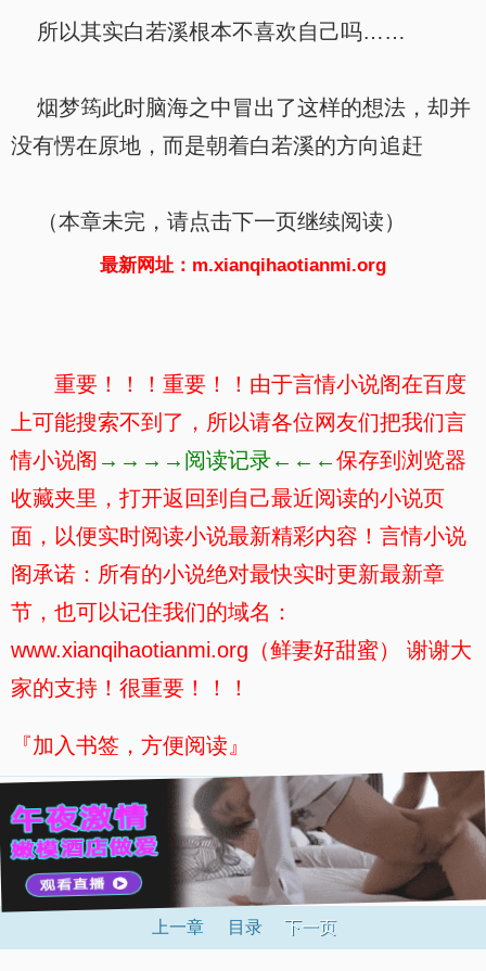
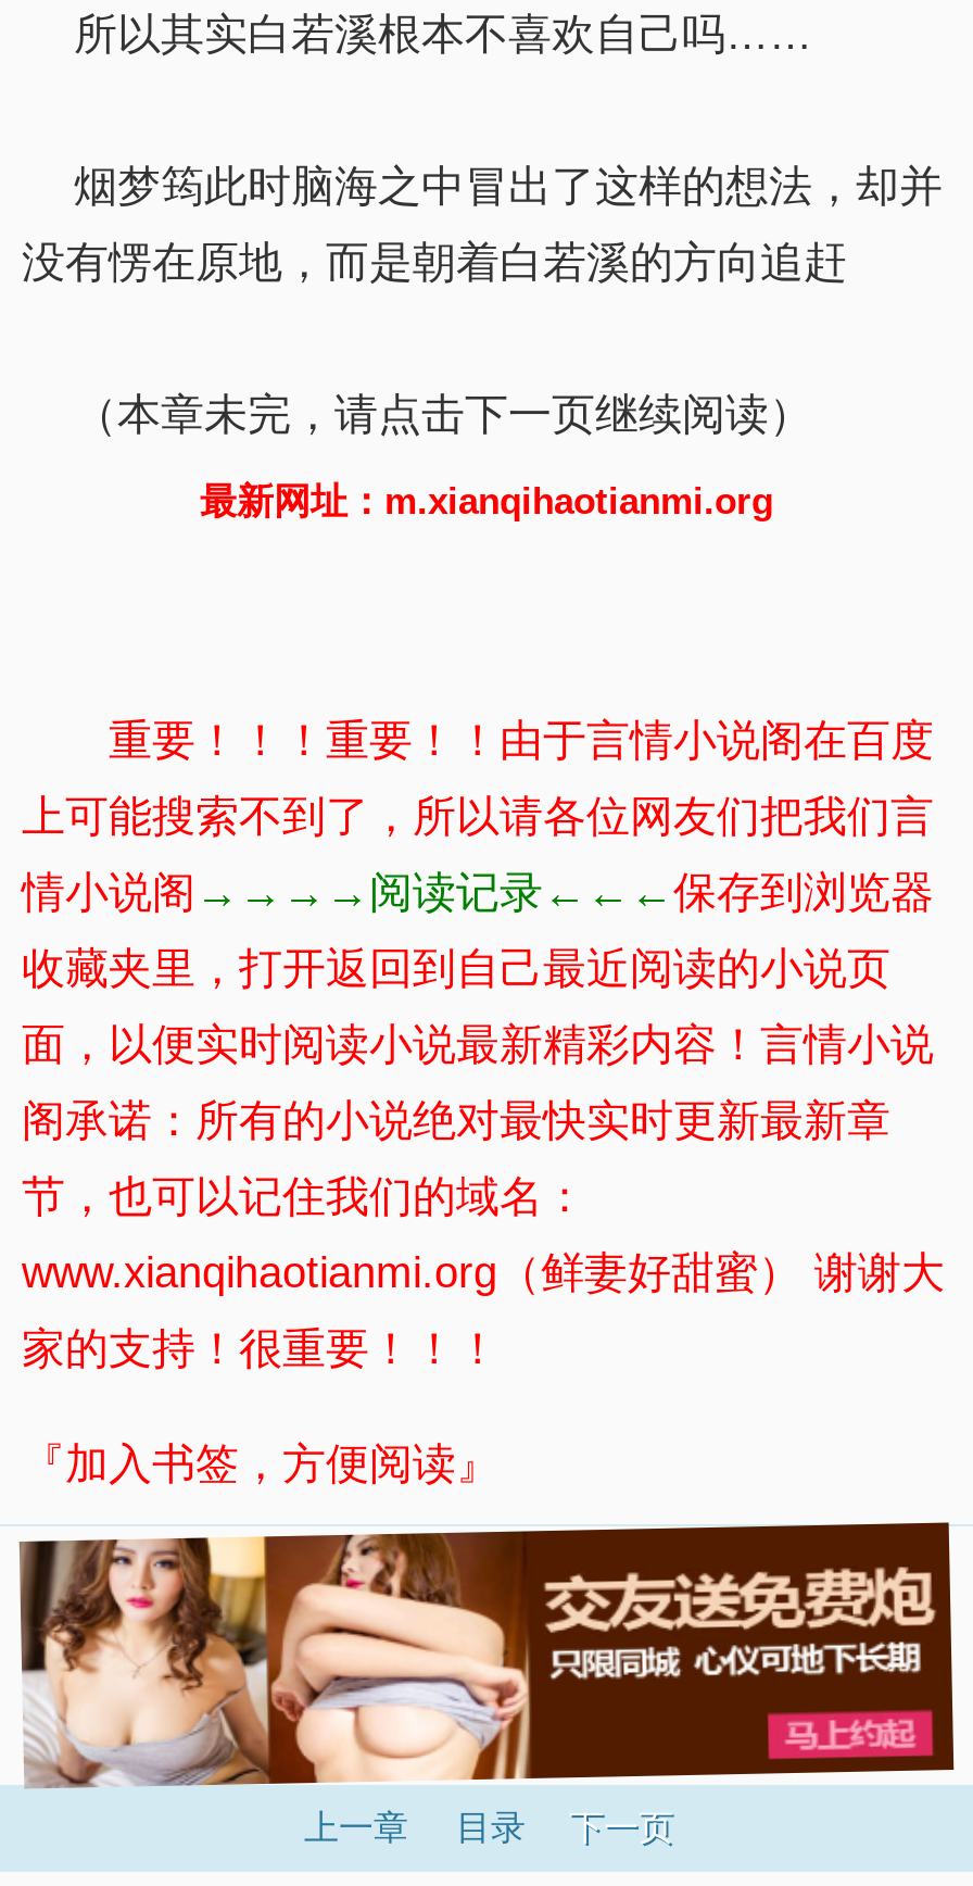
[3,769,483,913] [image] -> [7,1513,966,1798] [image]

